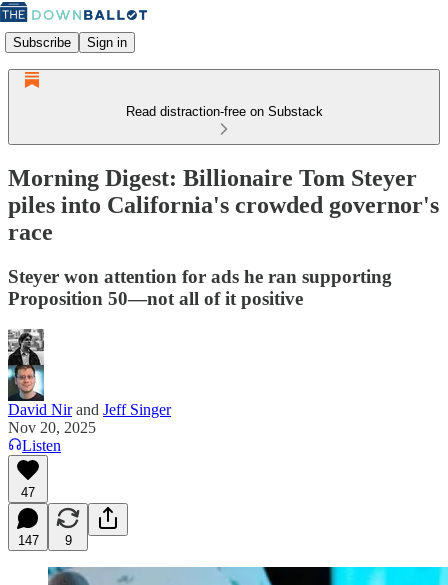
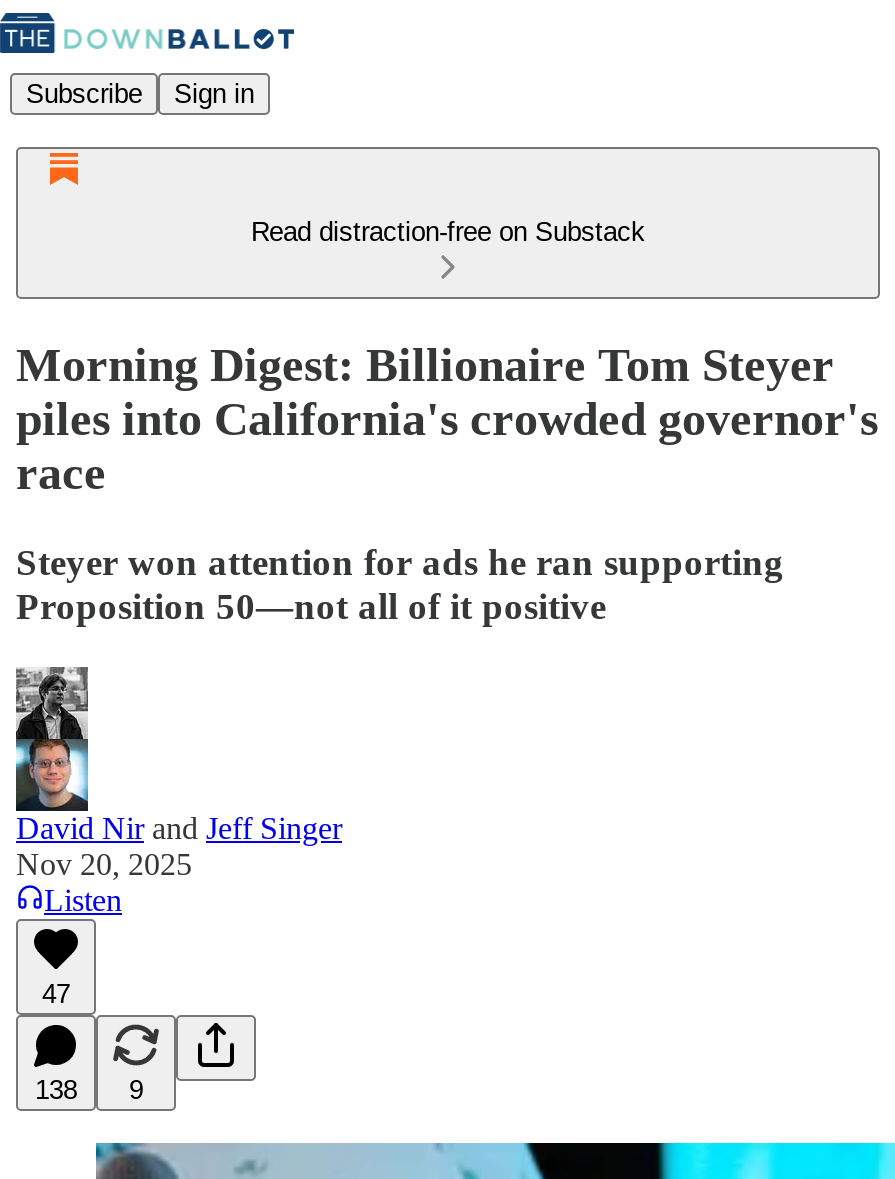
[17,532,71,547] 147 9 -> [35,1074,143,1104] 138 9

